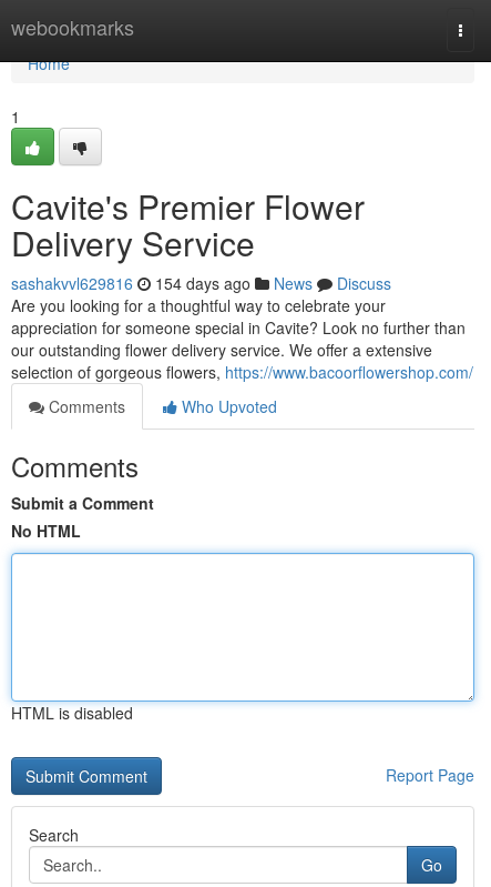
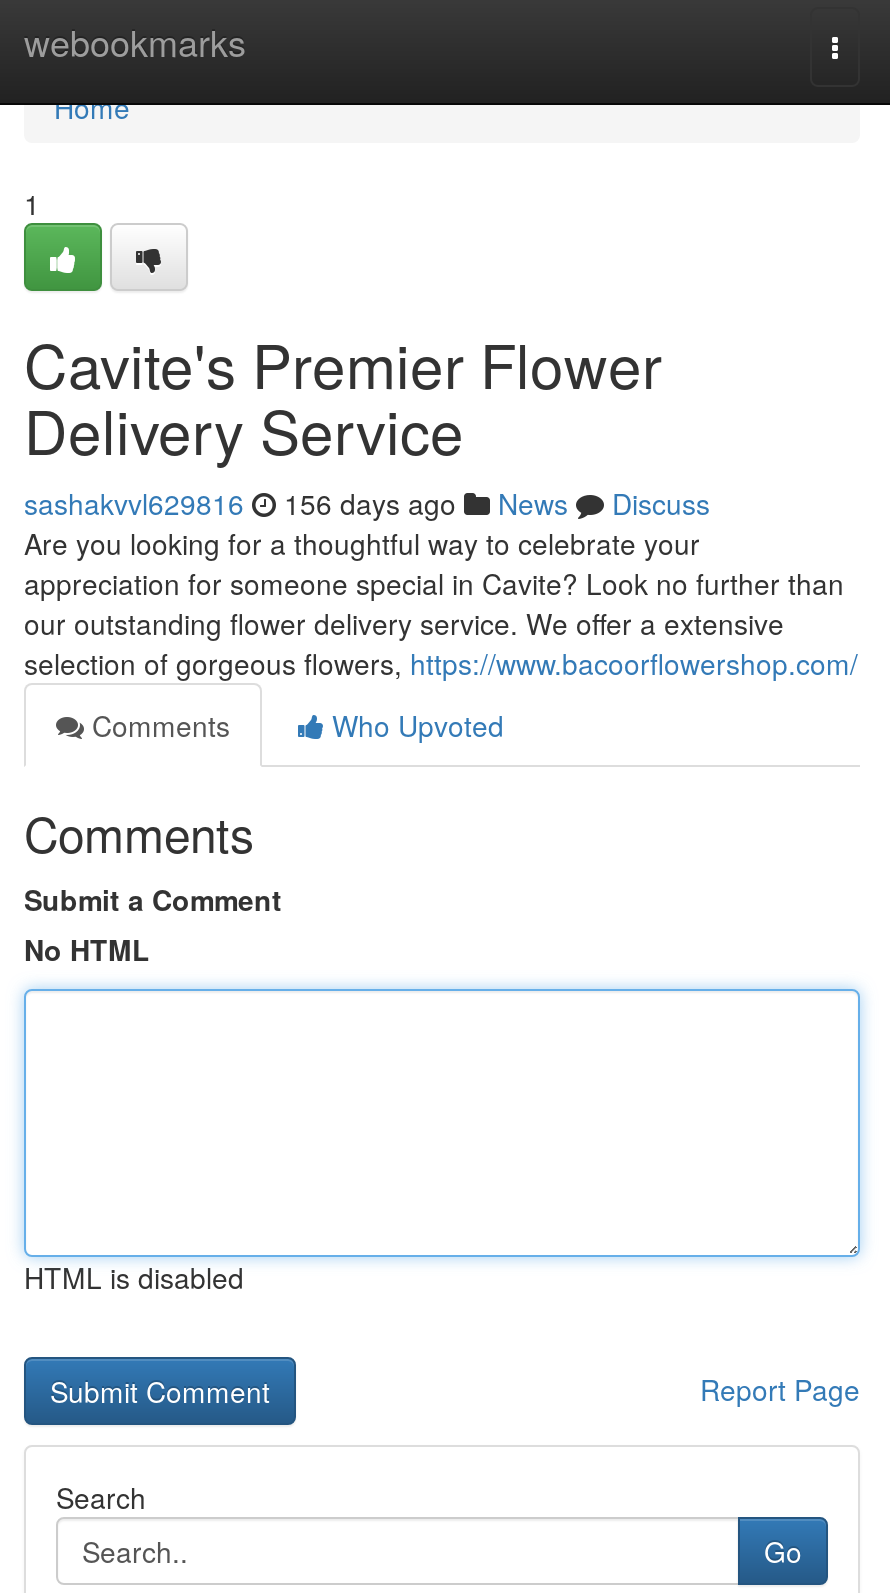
[11,272,391,294] sashakvvl629816 154 days ago News Discuss -> [24,483,710,523] sashakvvl629816 156 days ago News Discuss

